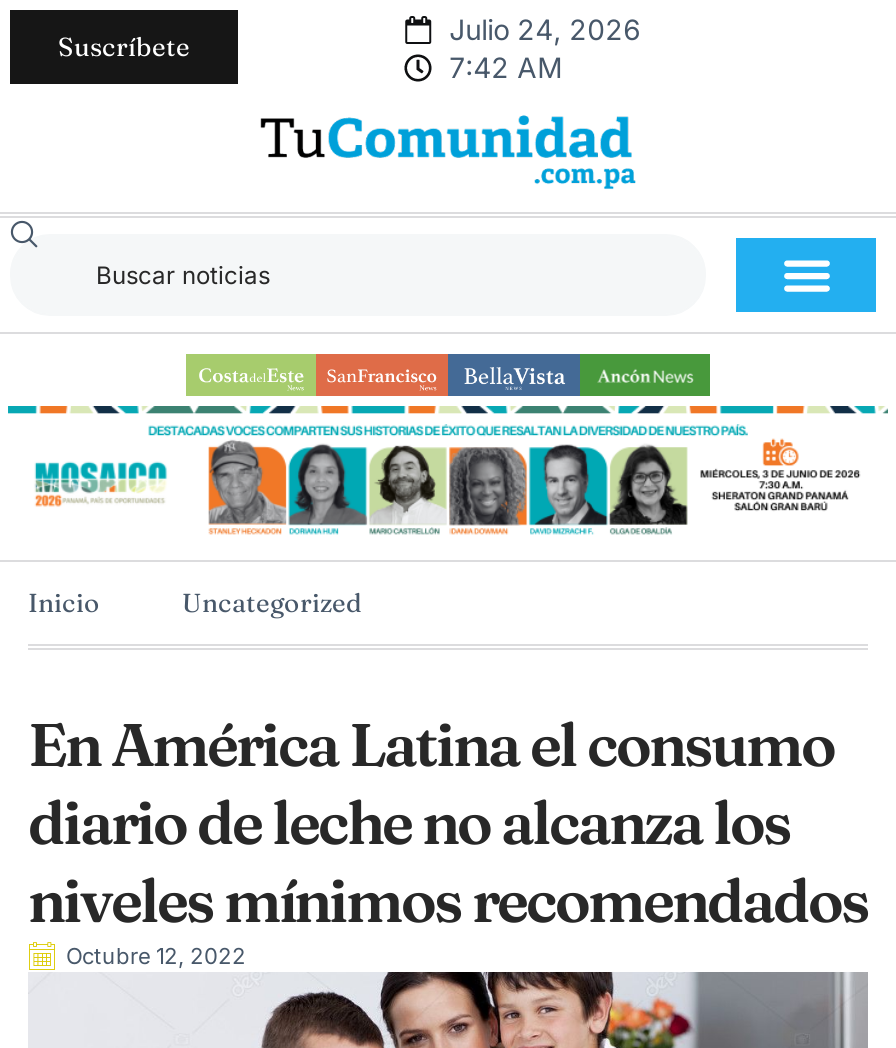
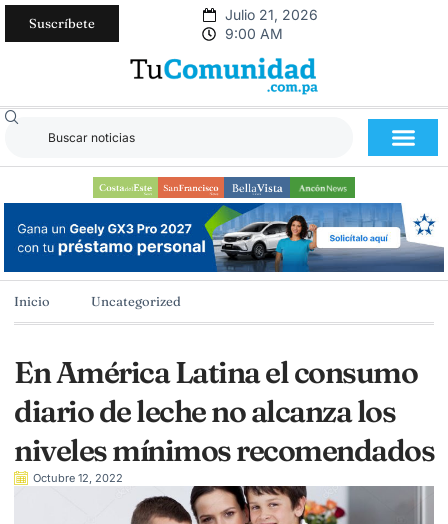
[449,12,641,46] Julio 24, 2026 -> [225,6,318,23] Julio 21, 2026
[449,50,563,84] 7:42 AM -> [225,25,283,42] 9:00 AM
[6,404,890,544] [image] -> [3,202,445,273] [image]

